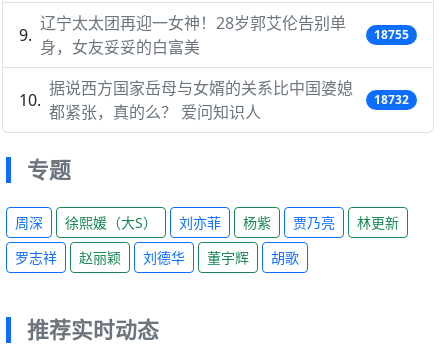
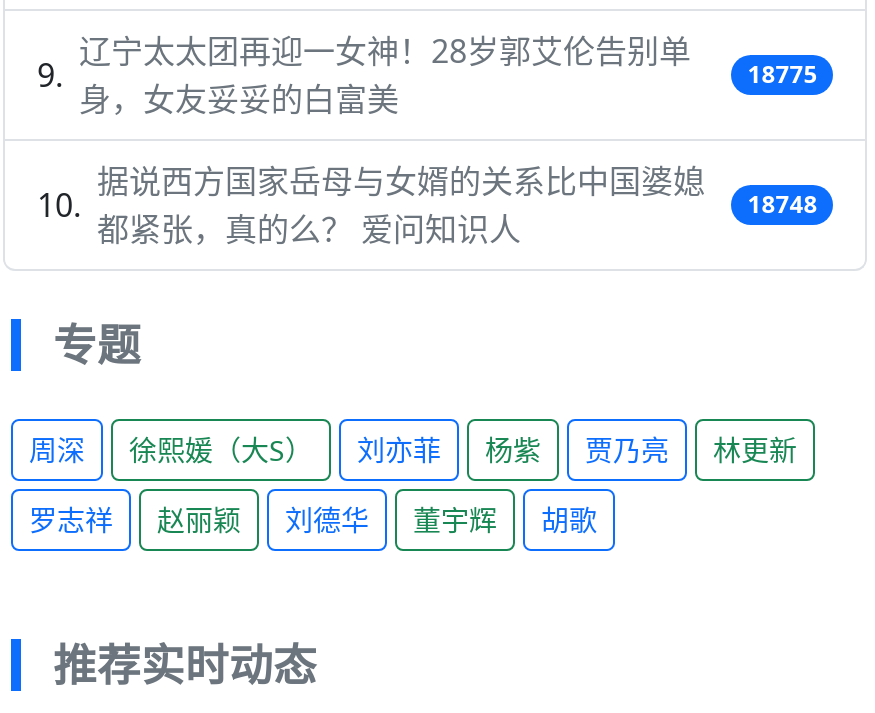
[374,26,409,43] 18755 -> [747,57,817,91] 18775
[374,91,409,108] 18732 -> [747,187,817,221] 18748

